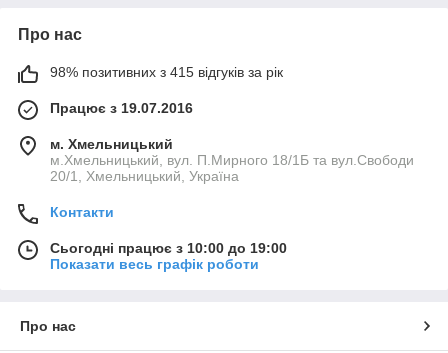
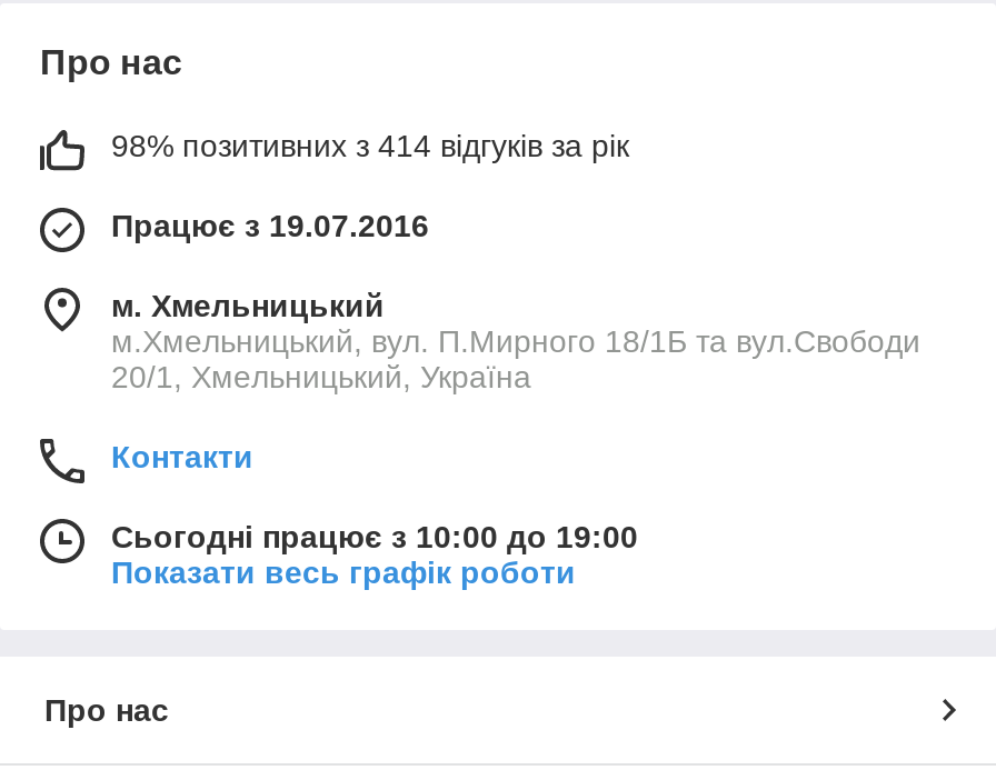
[50,64,283,80] 98% позитивних з 415 відгуків за рік -> [111,127,629,163] 98% позитивних з 414 відгуків за рік

